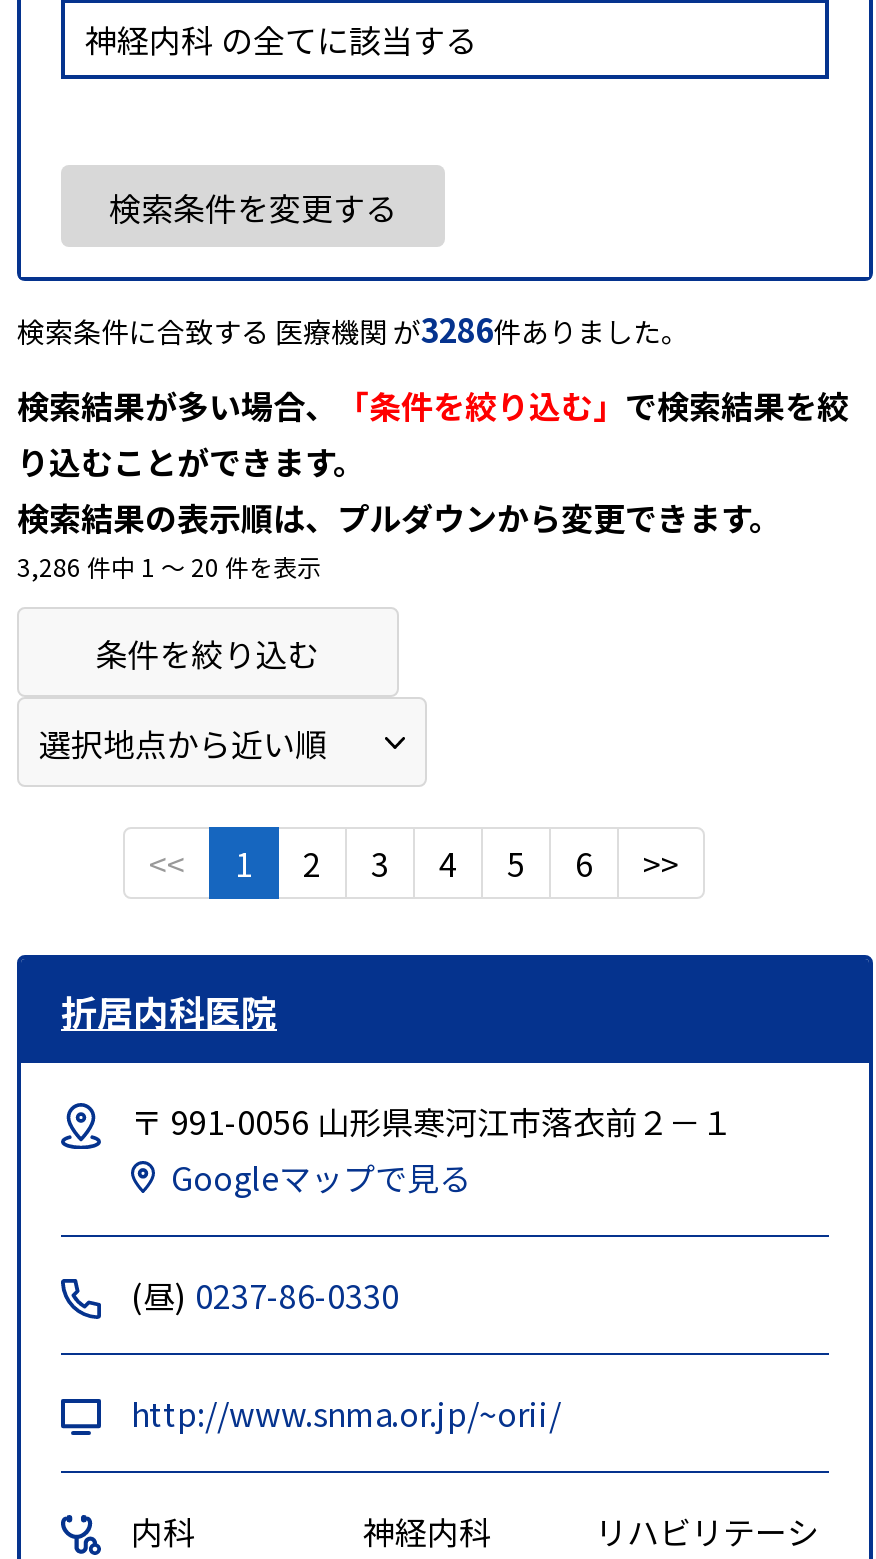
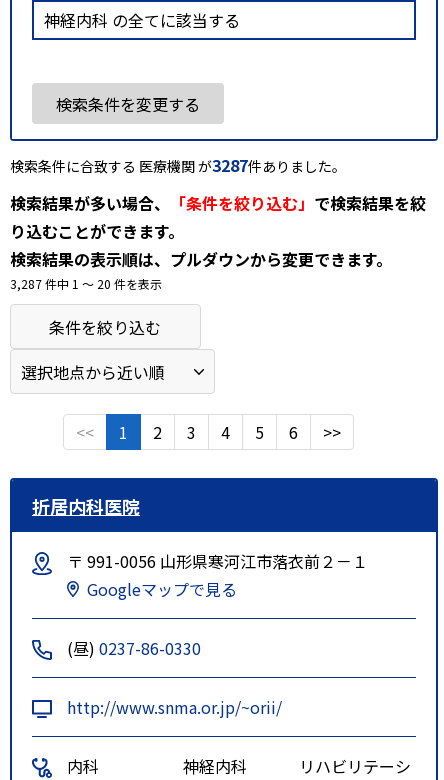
[17,304,689,352] 検索条件に合致する 医療機関 が3286件ありました。 -> [10,153,346,177] 検索条件に合致する 医療機関 が3287件ありました。
[17,548,321,582] 3,286 件中 1 〜 20 件を表示 -> [10,275,162,292] 3,287 件中 1 〜 20 件を表示

